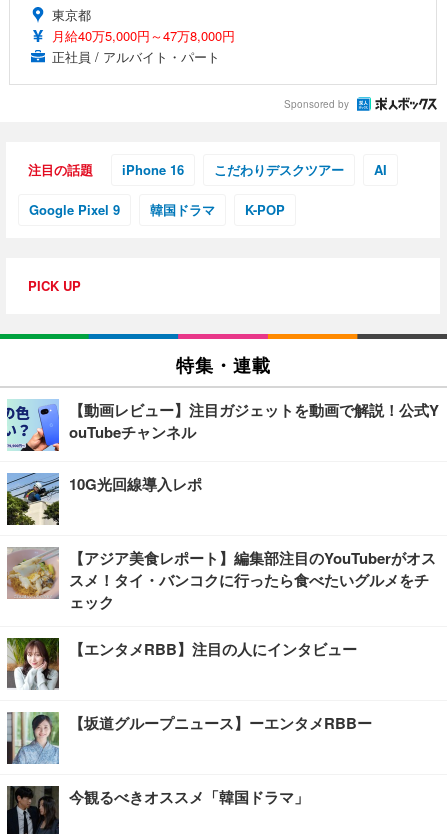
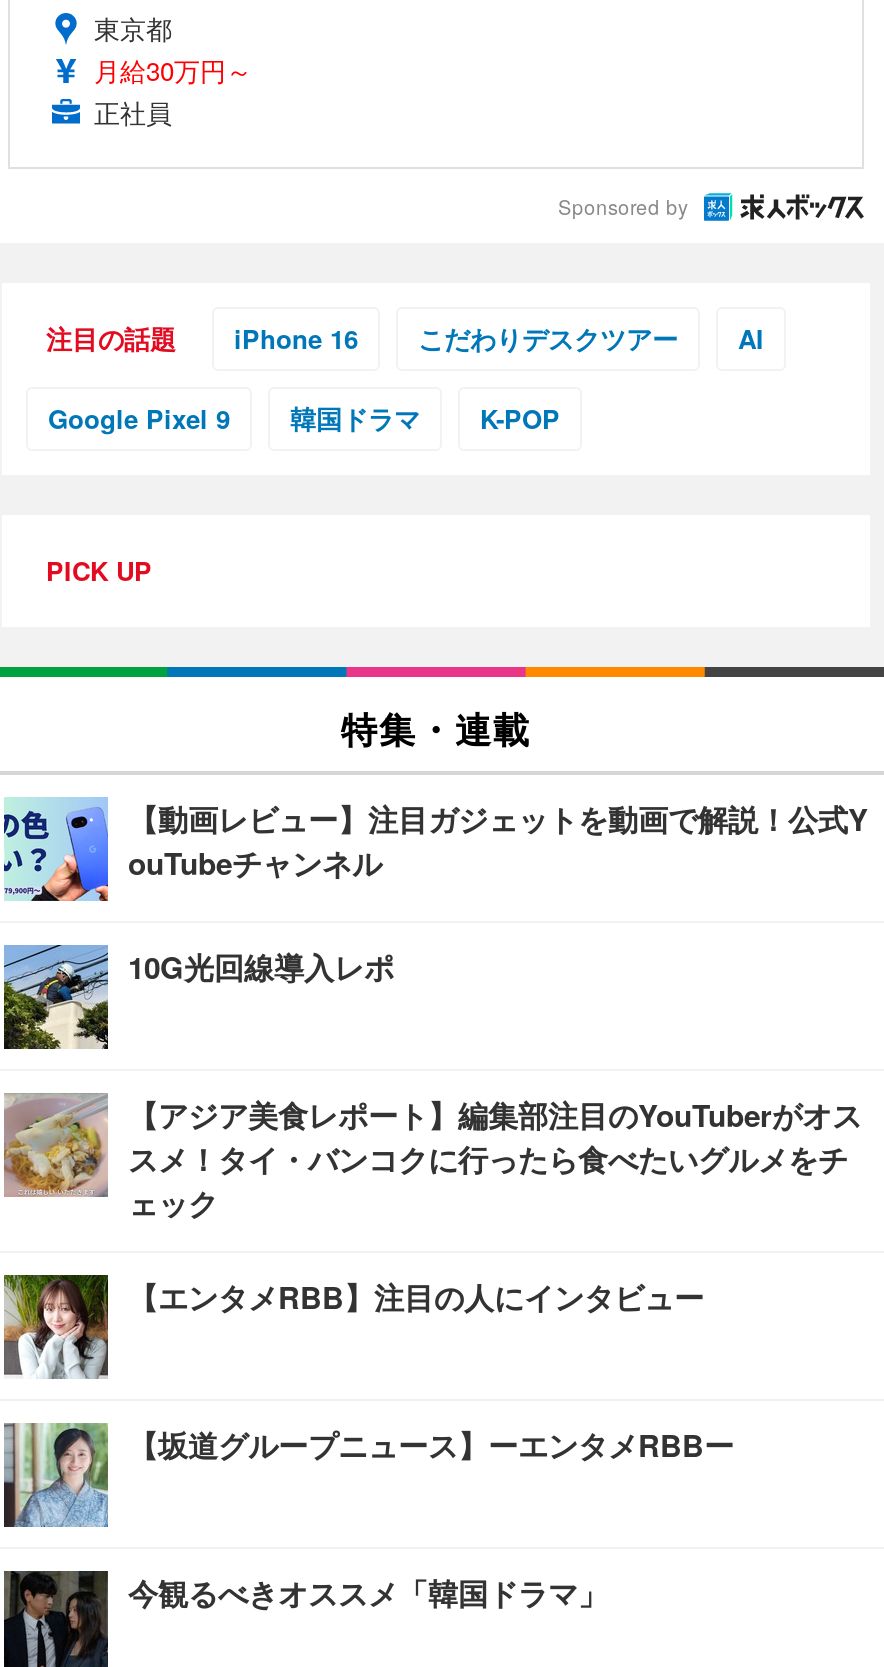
[52,26,235,66] 月給40万5,000円～47万8,000円 | 正社員 / アルバイト・パート -> [94,51,252,131] 月給30万円～ | 正社員

